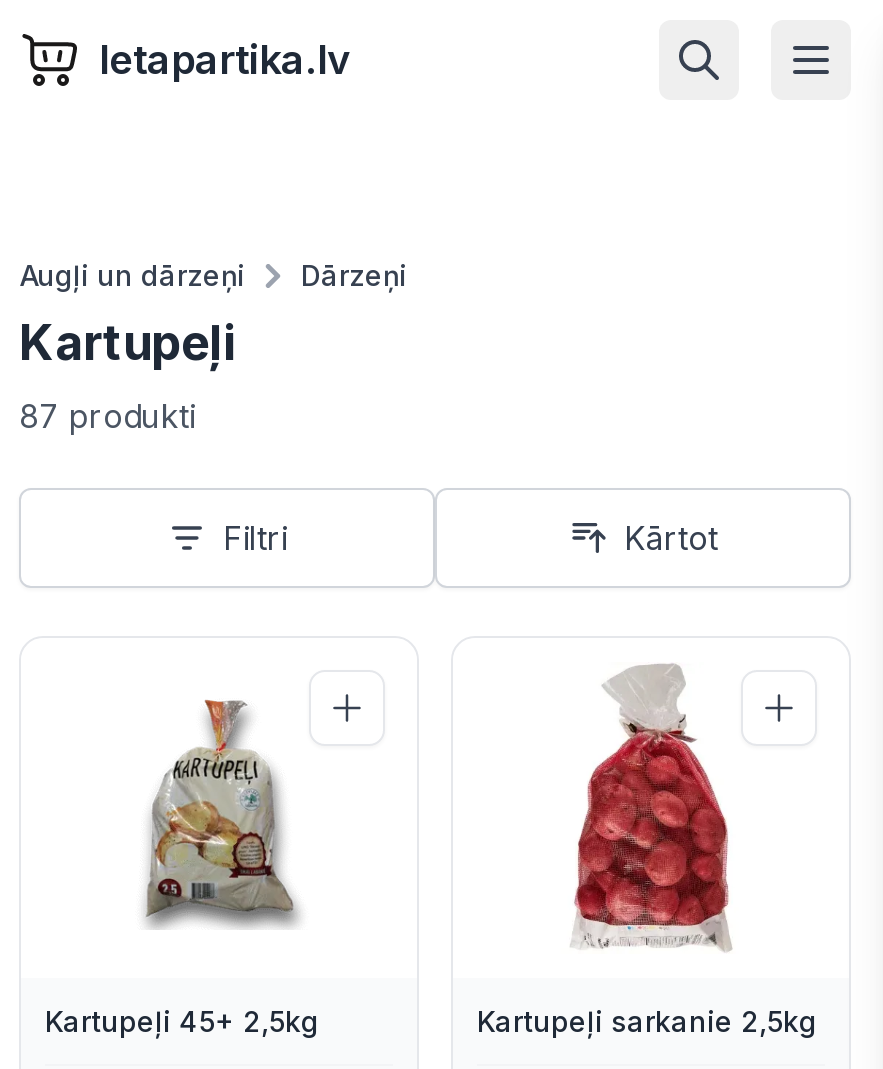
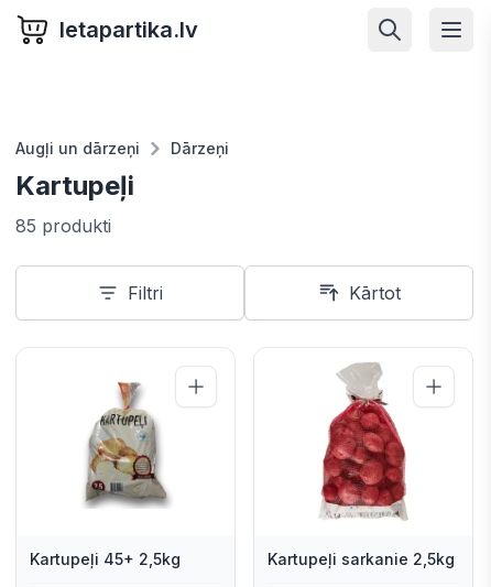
[19,396,195,436] 87 produkti -> [15,215,111,237] 85 produkti

